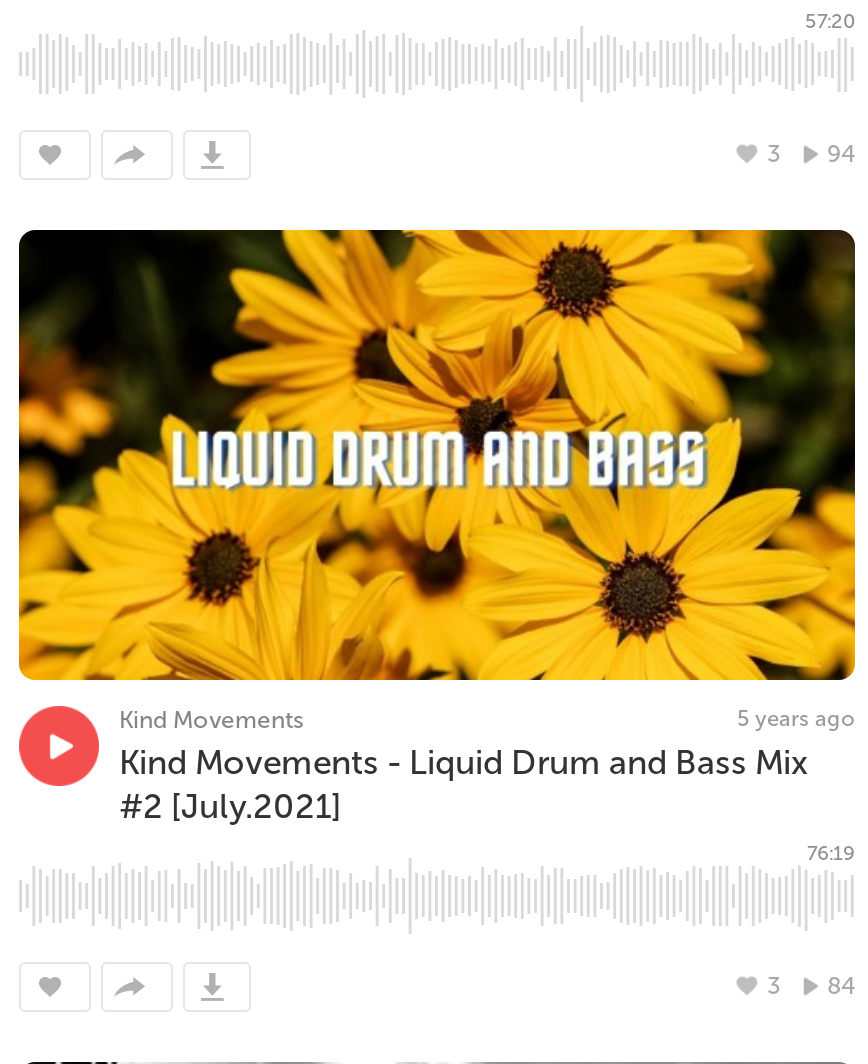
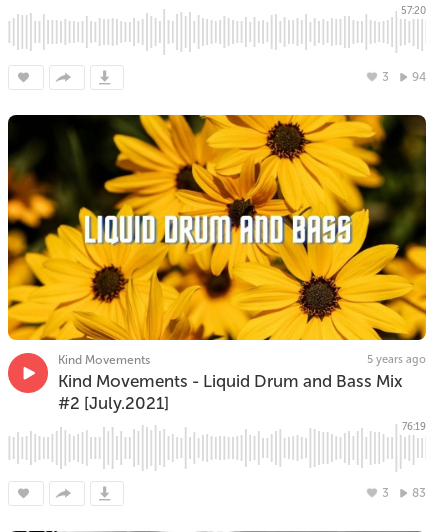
[767,973,855,1001] 3 84 -> [382,486,426,500] 3 83

